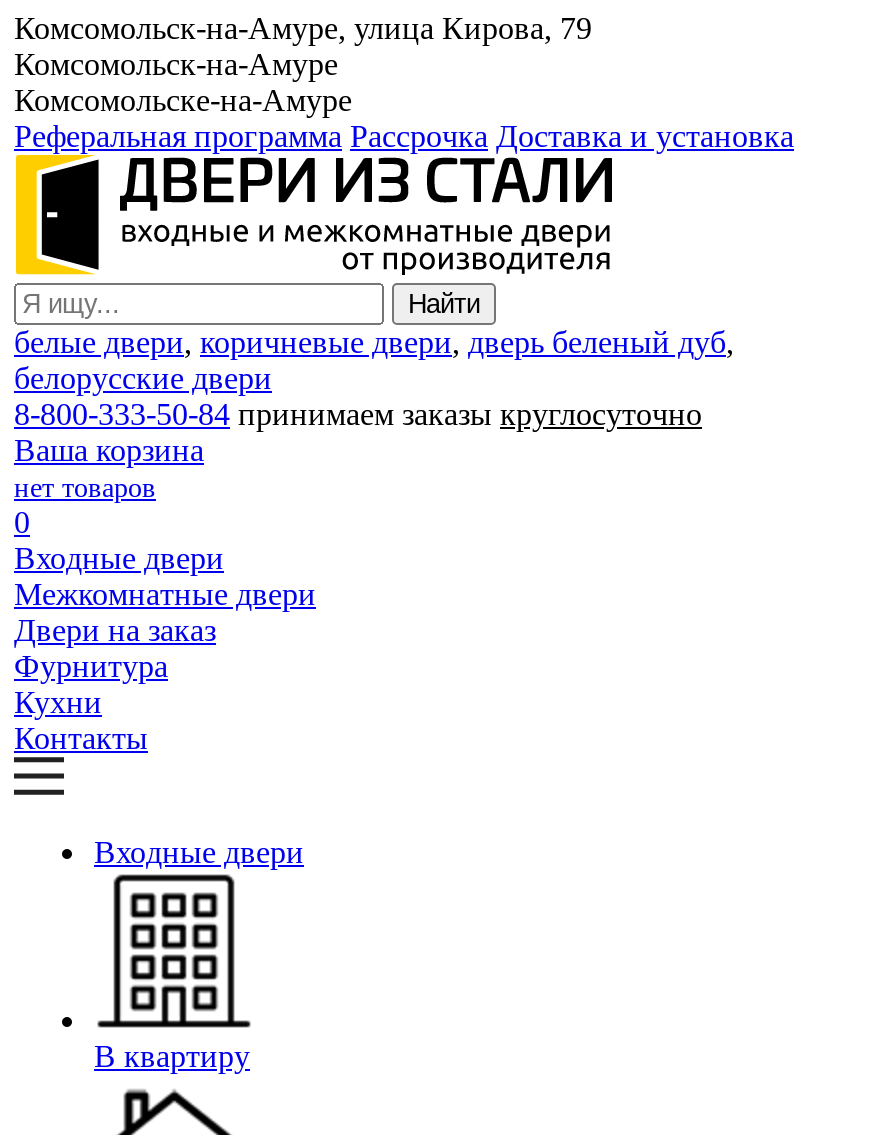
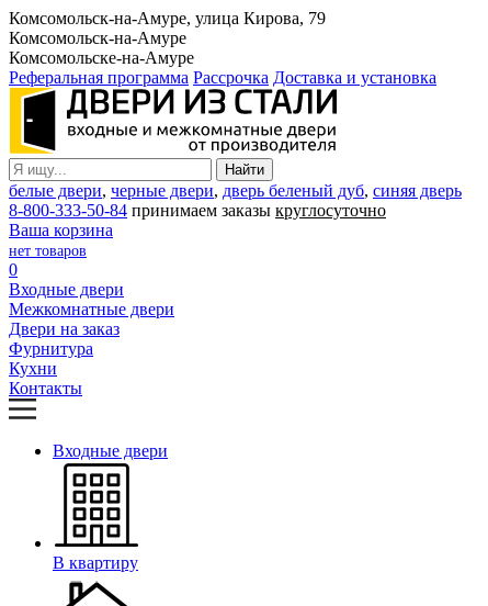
[14,325,734,395] белые двери,коричневые двери,дверь беленый дуб, | белорусские двери -> [9,181,462,200] белые двери,черные двери,дверь беленый дуб, синяя дверь

